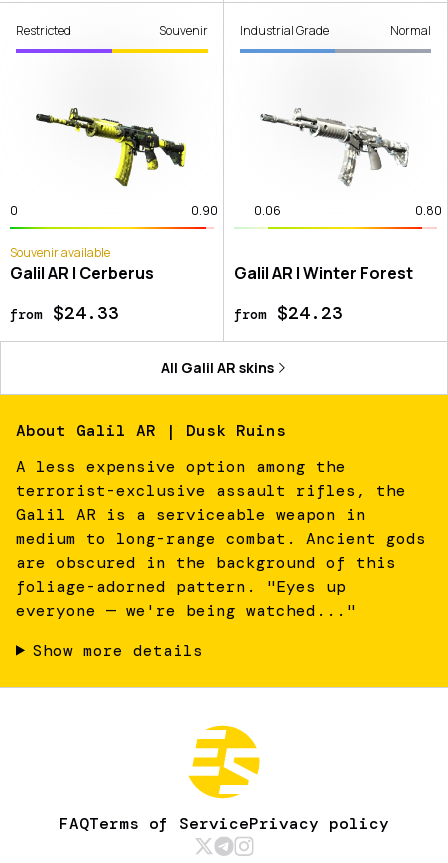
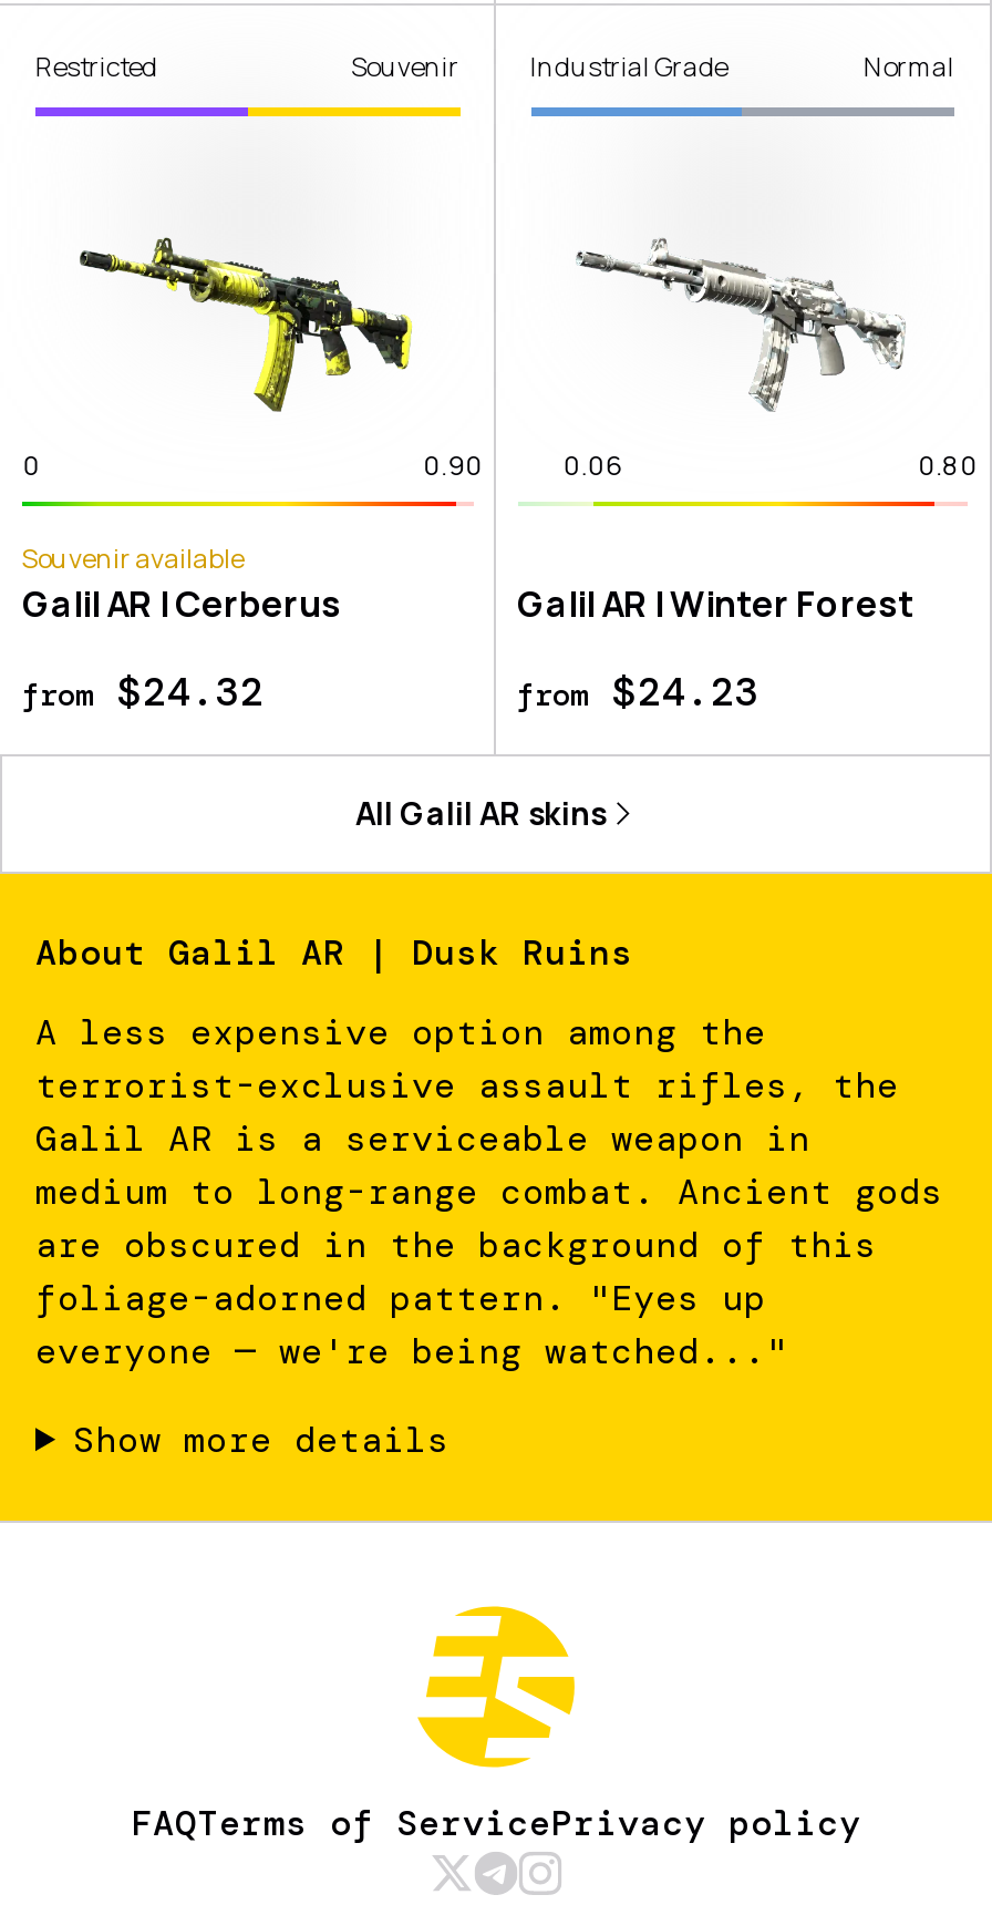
[10,301,119,325] from $24.33 -> [22,665,263,718] from $24.32

